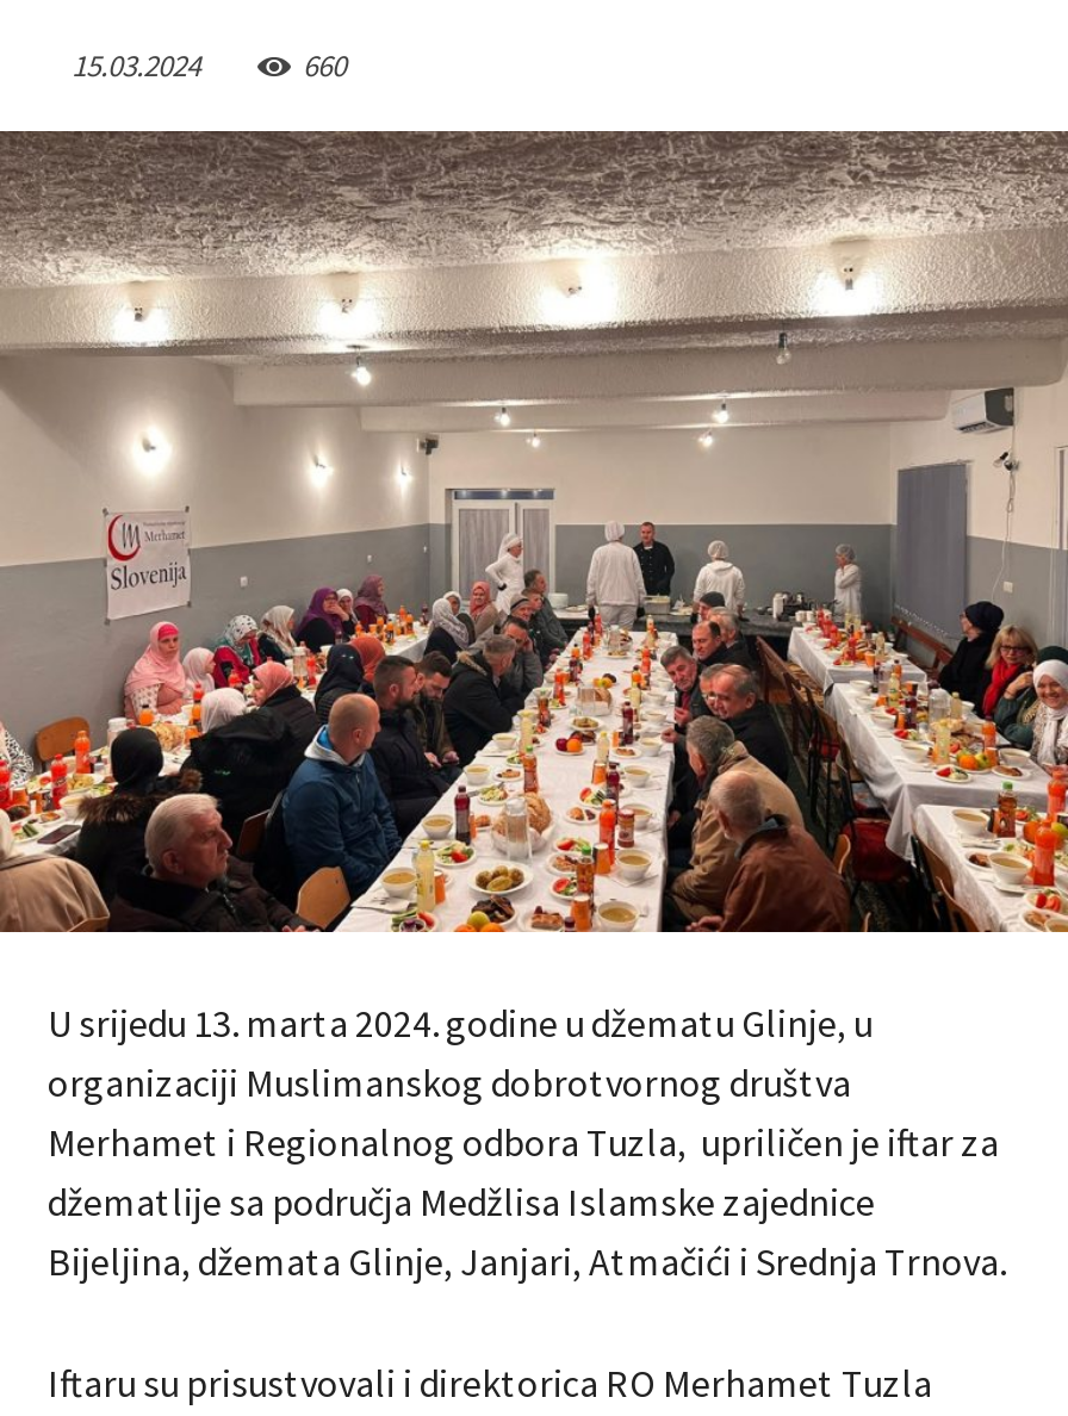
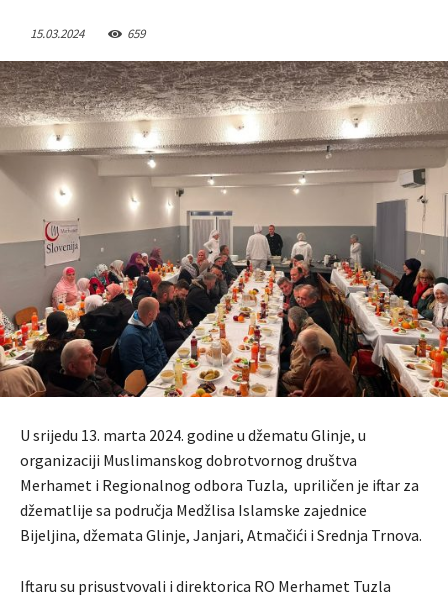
[303,45,346,86] 660 -> [127,25,145,42] 659

